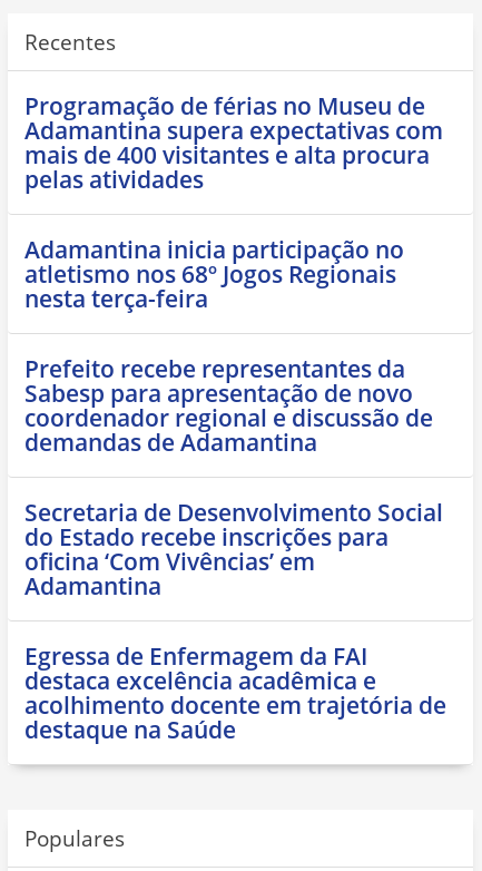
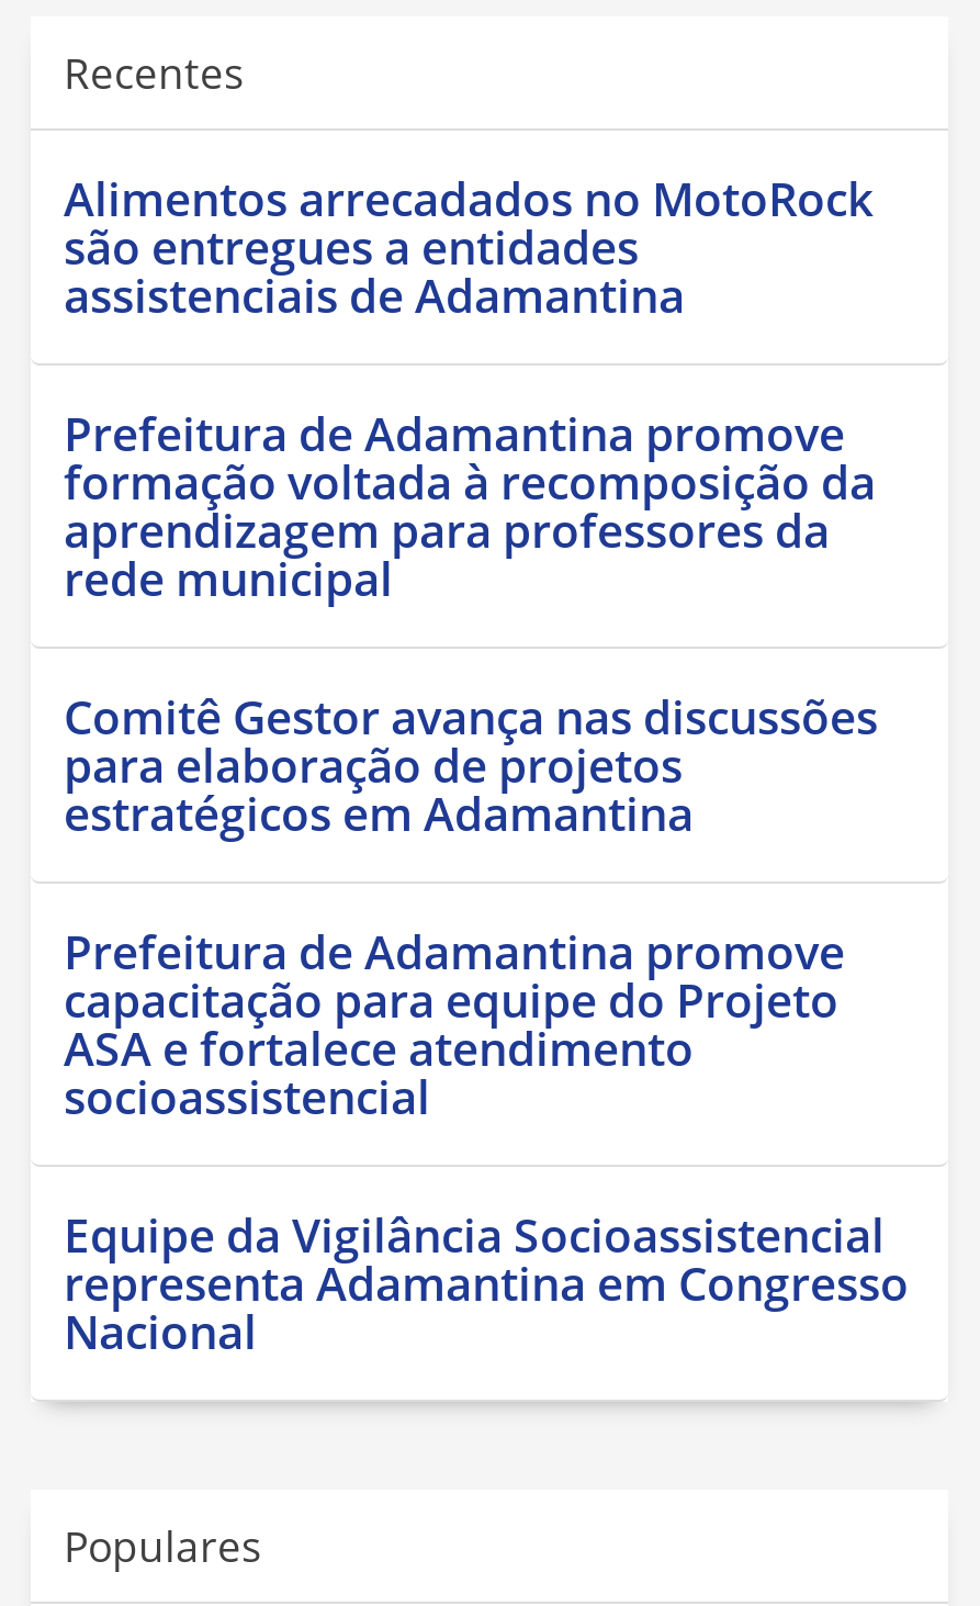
[24,90,443,195] Programação de férias no Museu de | Adamantina supera expectativas com | mais de 400 visitantes e alta procura | pelas atividades -> [64,167,874,325] Alimentos arrecadados no MotoRock | são entregues a entidades | assistenciais de Adamantina
[24,234,404,314] Adamantina inicia participação no | atletismo nos 68º Jogos Regionais | nesta terça-feira -> [64,402,876,609] Prefeitura de Adamantina promove | formação voltada à recomposição da | aprendizagem para professores da | rede municipal
[24,353,433,457] Prefeito recebe representantes da | Sabesp para apresentação de novo | coordenador regional e discussão de | demandas de Adamantina -> [64,685,878,844] Comitê Gestor avança nas discussões | para elaboração de projetos | estratégicos em Adamantina
[24,496,443,601] Secretaria de Desenvolvimento Social | do Estado recebe inscrições para | oficina ‘Com Vivências’ em | Adamantina -> [64,920,845,1127] Prefeitura de Adamantina promove | capacitação para equipe do Projeto | ASA e fortalece atendimento | socioassistencial
[24,640,446,745] Egressa de Enfermagem da FAI | destaca excelência acadêmica e | acolhimento docente em trajetória de | destaque na Saúde -> [64,1204,909,1362] Equipe da Vigilância Socioassistencial | representa Adamantina em Congresso | Nacional

